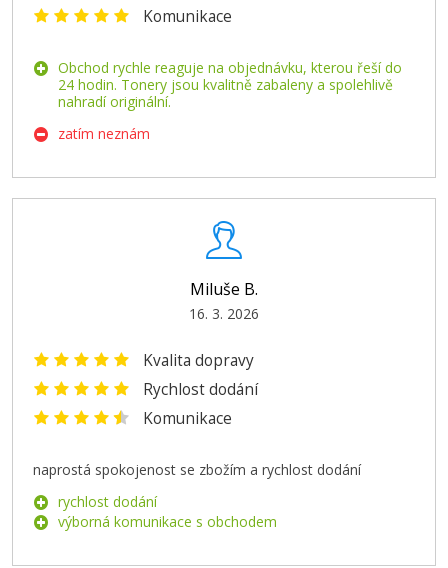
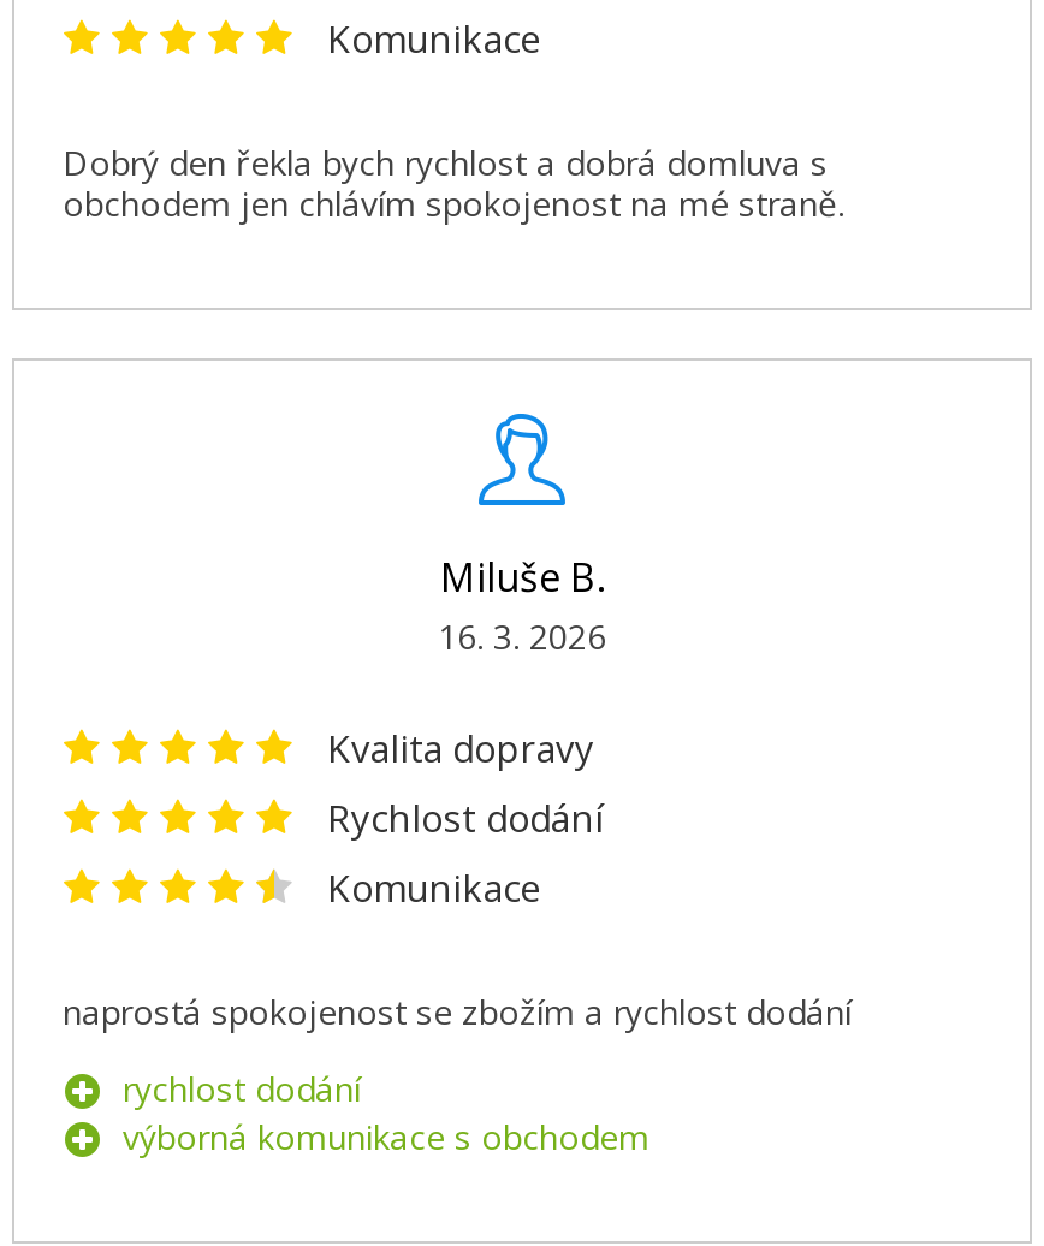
[58,58,402,143] Obchod rychle reaguje na objednávku, kterou řeší do | 24 hodin. Tonery jsou kvalitně zabaleny a spolehlivě | nahradí originální. | zatím neznám -> [63,140,844,226] Dobrý den řekla bych rychlost a dobrá domluva s | obchodem jen chlávím spokojenost na mé straně.

